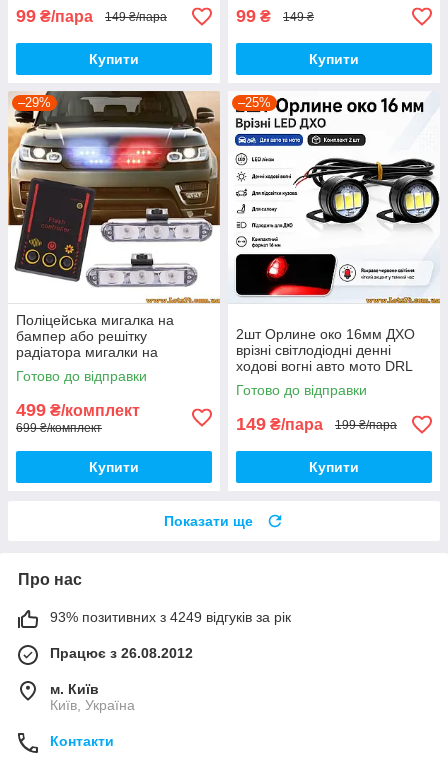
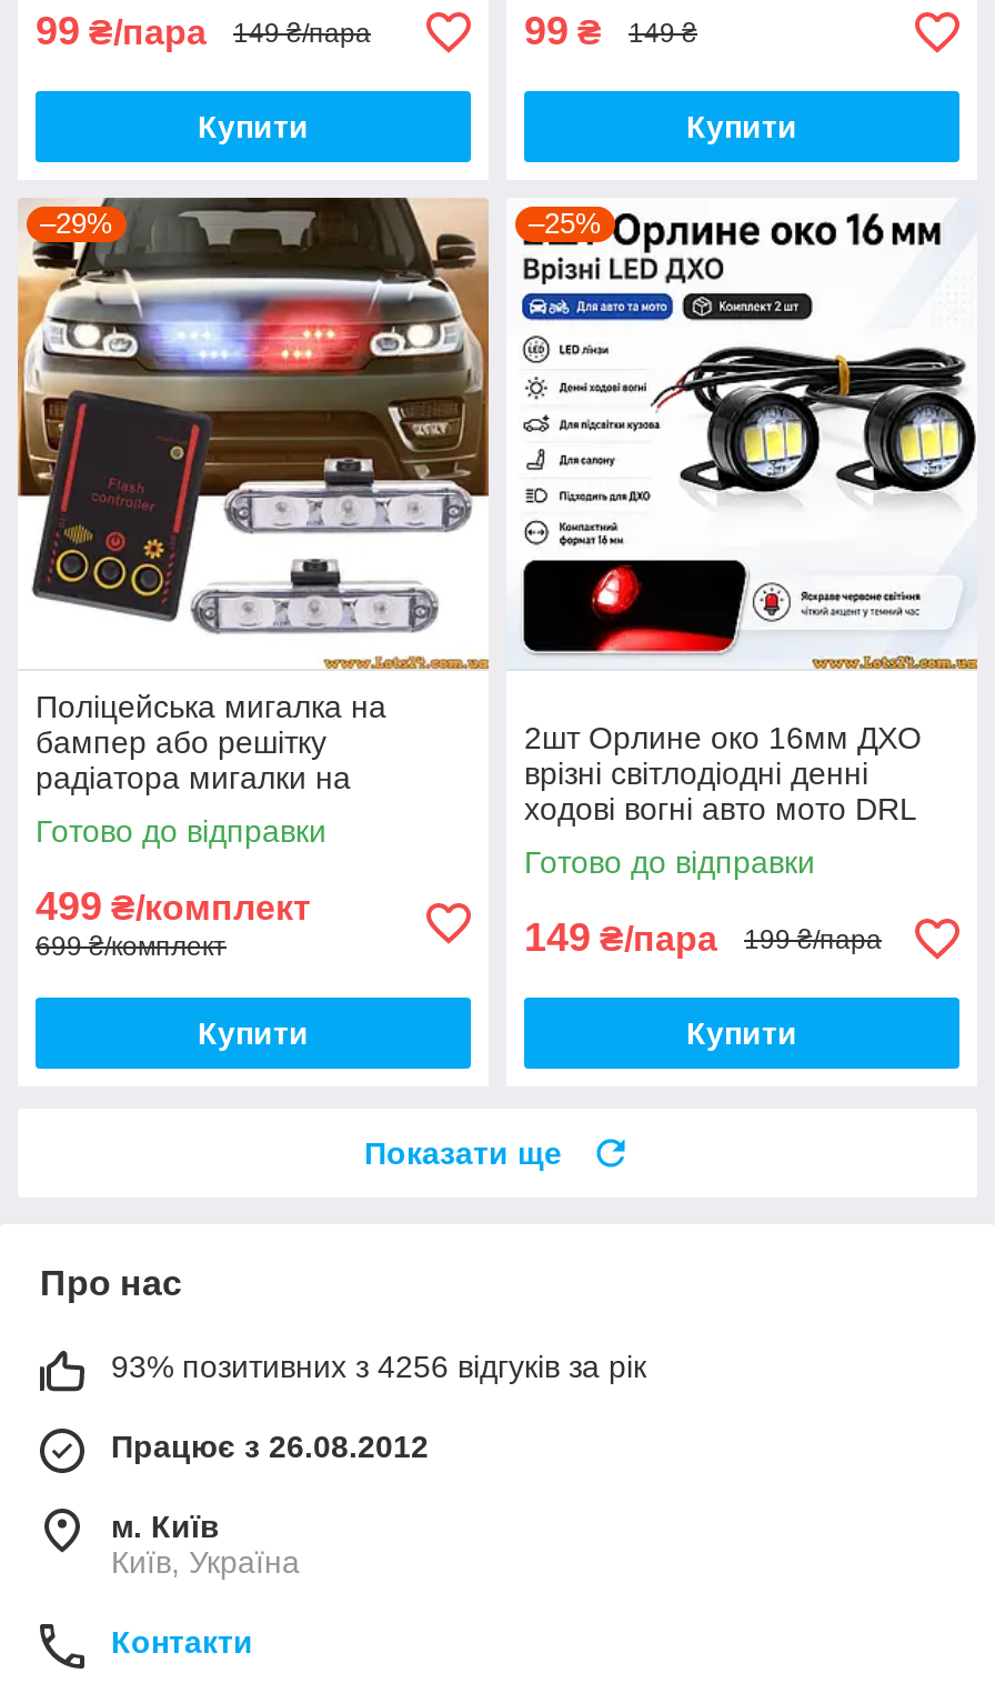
[50,609,291,625] 93% позитивних з 4249 відгуків за рік -> [111,1349,646,1385] 93% позитивних з 4256 відгуків за рік

